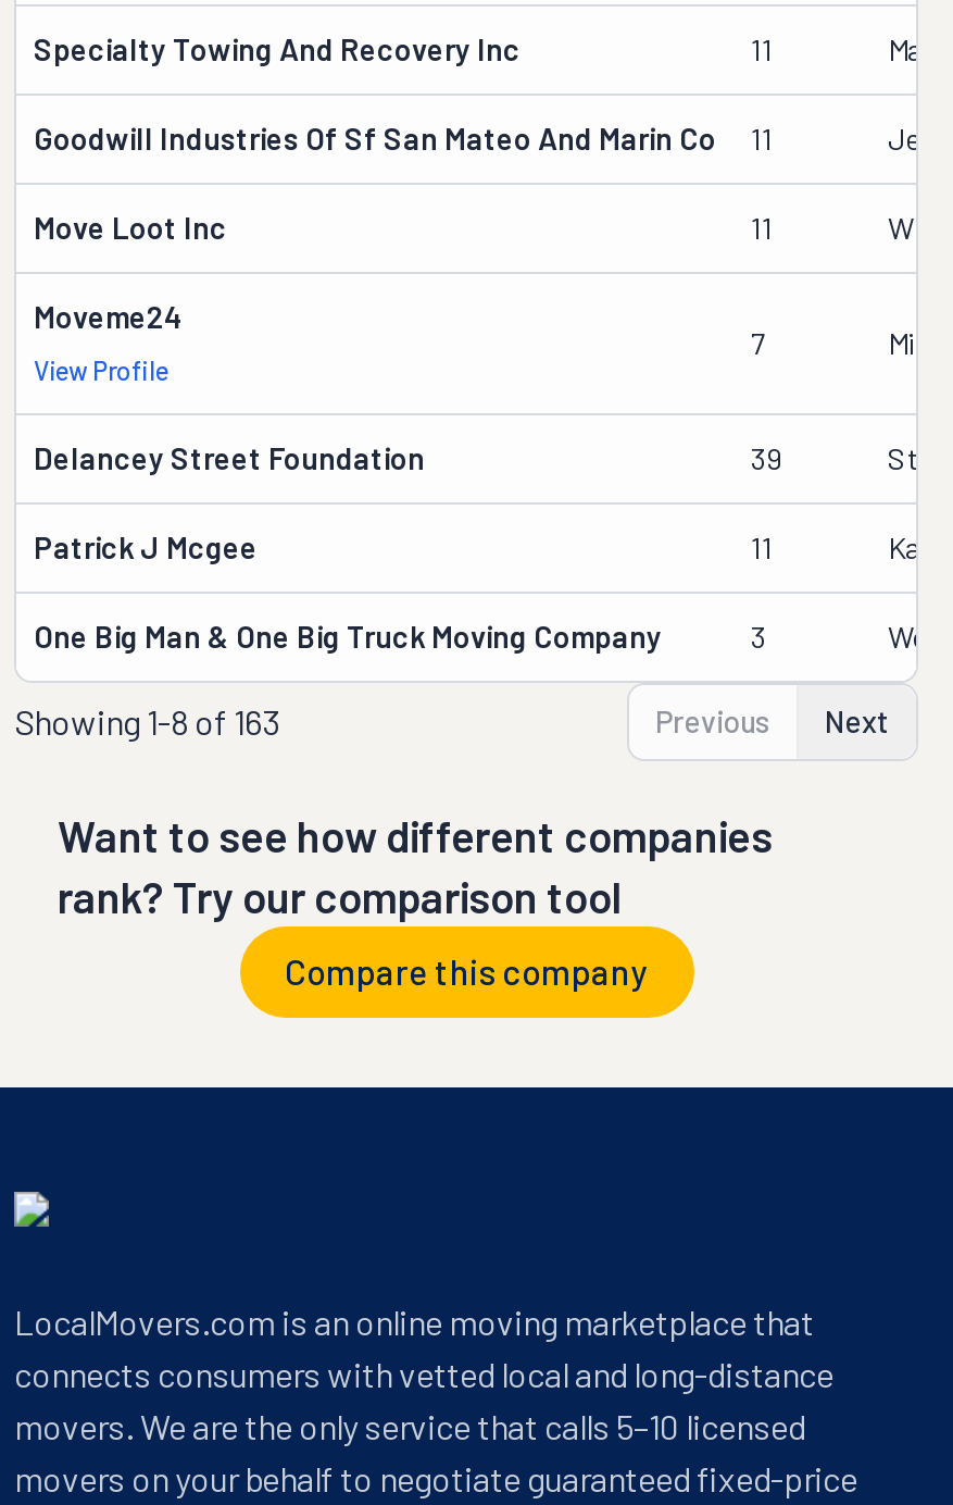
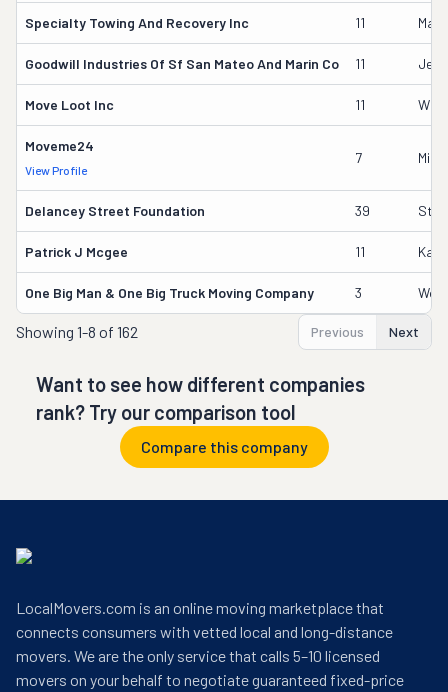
[14,700,279,742] Showing 1-8 of 163 -> [16,322,138,341] Showing 1-8 of 162

